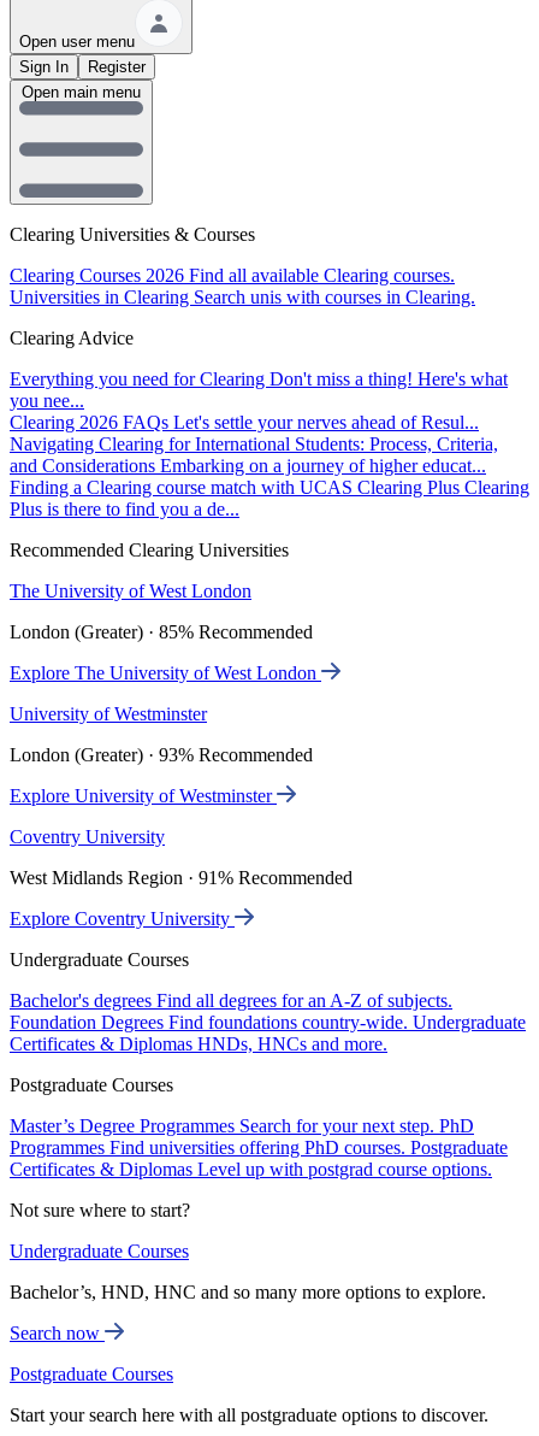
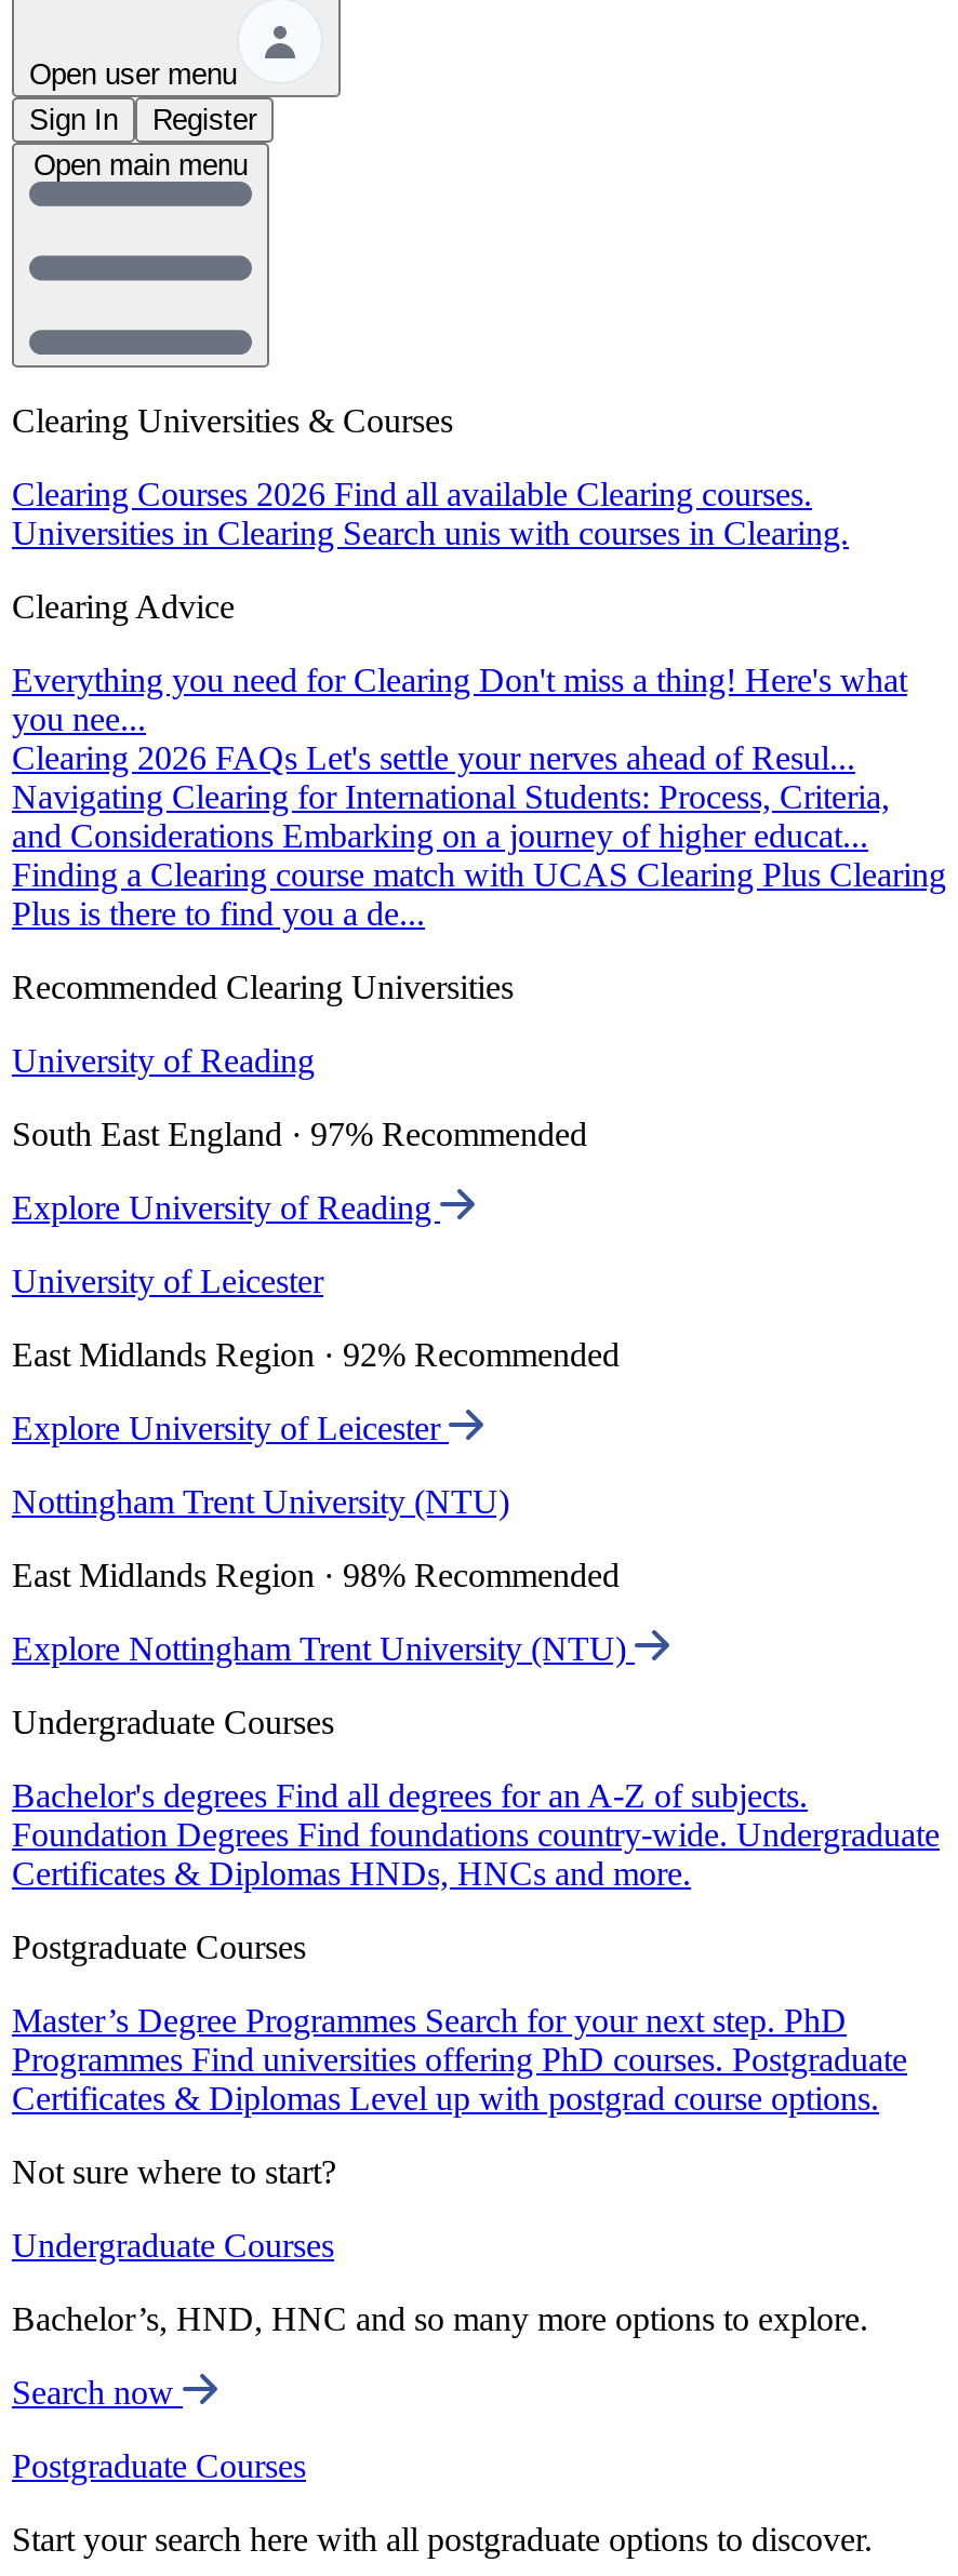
[10,581,251,601] The University of West London -> [12,1042,315,1079] University of Reading
[10,622,313,642] London (Greater) · 85% Recommended -> [12,1116,587,1153] South East England · 97% Recommended
[10,663,321,683] Explore The University of West London -> [12,1189,440,1226] Explore University of Reading
[10,704,207,724] University of Westminster -> [12,1263,323,1300] University of Leicester
[10,745,313,765] London (Greater) · 93% Recommended -> [12,1336,620,1373] East Midlands Region · 92% Recommended
[10,786,277,806] Explore University of Westminster -> [12,1410,449,1447] Explore University of Leicester
[10,827,165,847] Coventry University -> [12,1483,509,1520] Nottingham Trent University (NTU)
[10,868,353,888] West Midlands Region · 91% Recommended -> [12,1557,620,1594] East Midlands Region · 98% Recommended
[10,908,235,929] Explore Coventry University -> [12,1630,635,1667] Explore Nottingham Trent University (NTU)

